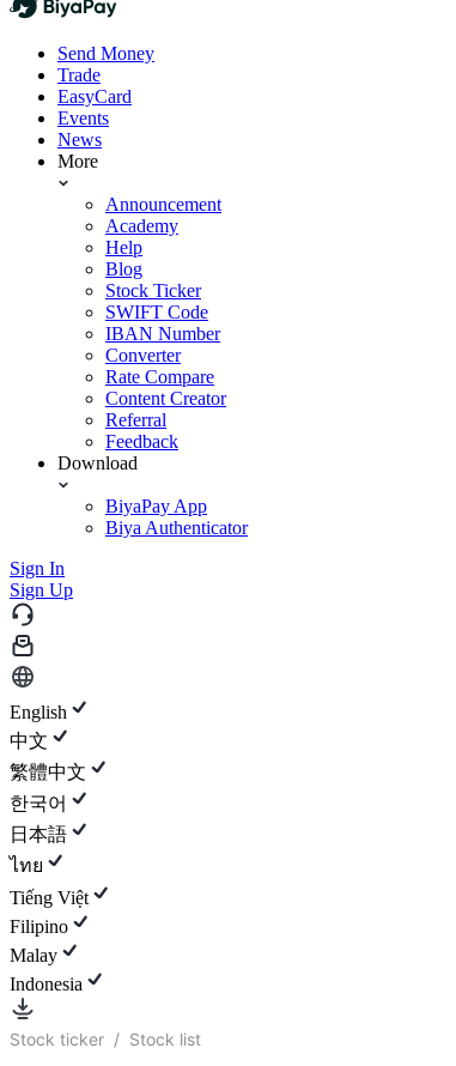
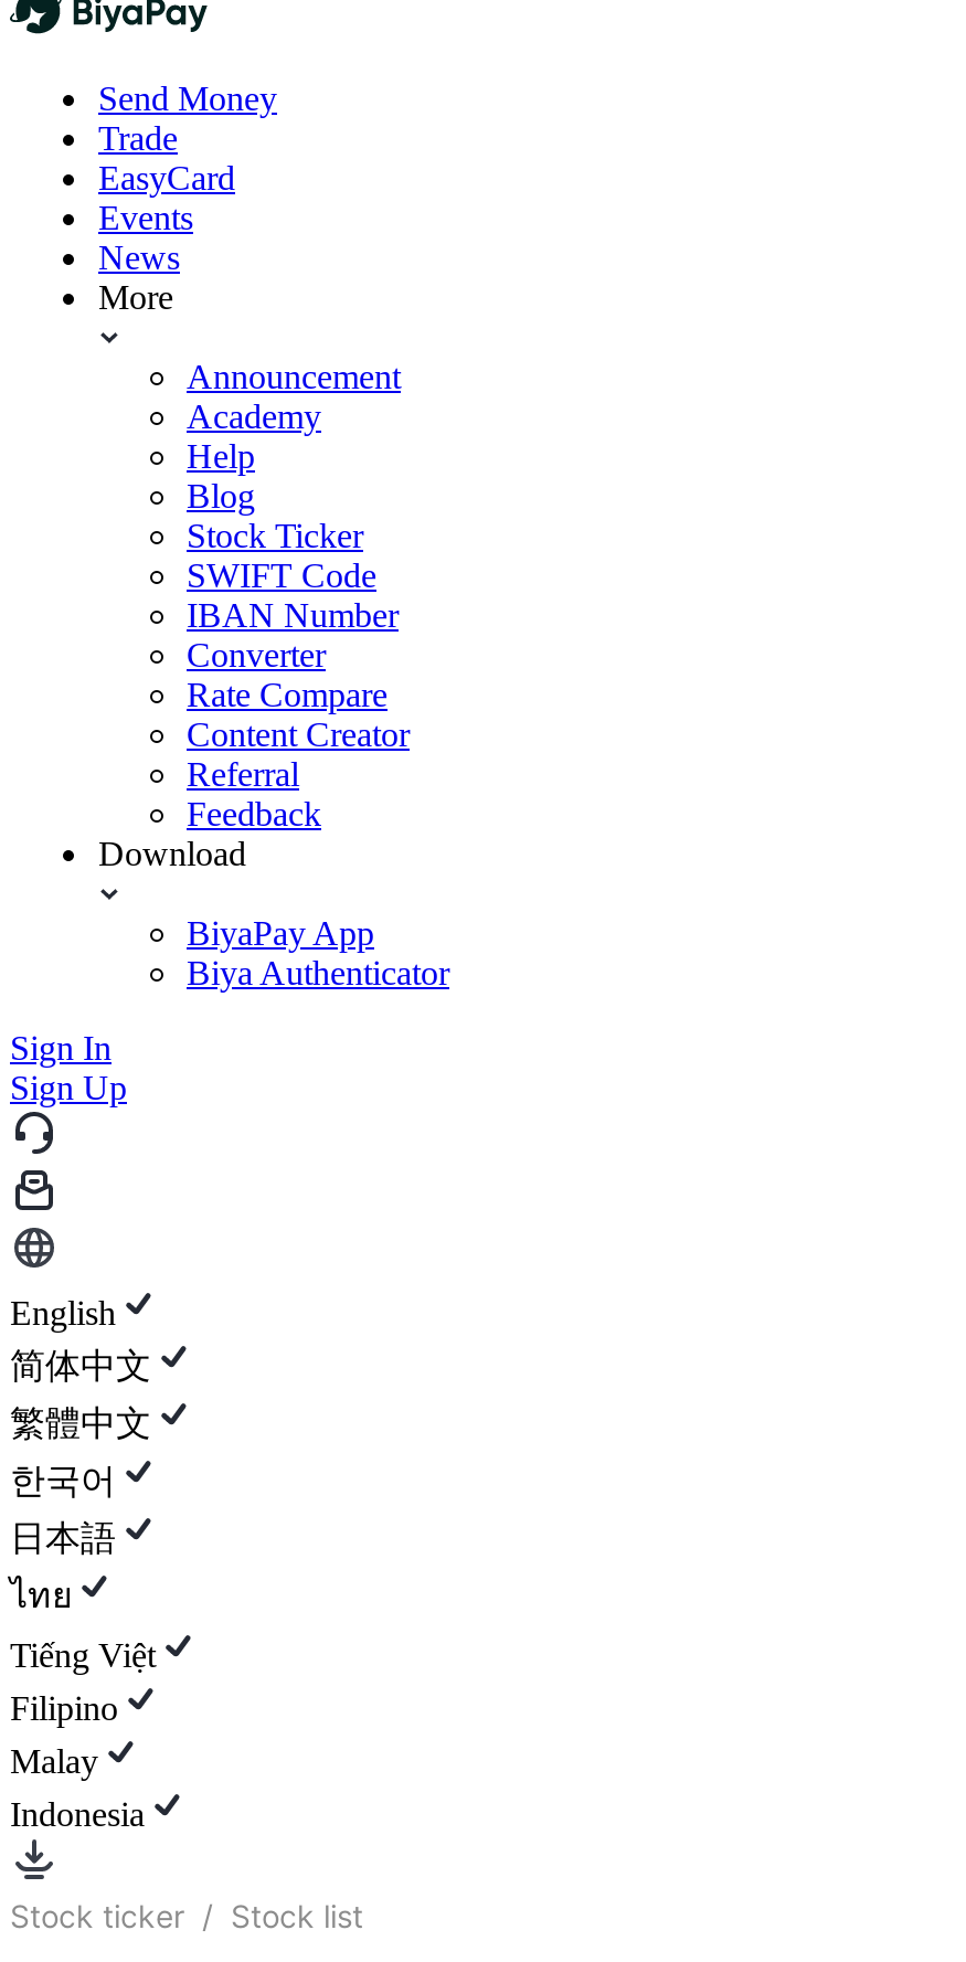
[10,731,48,751] 中文 -> [10,1347,151,1385] 简体中文

